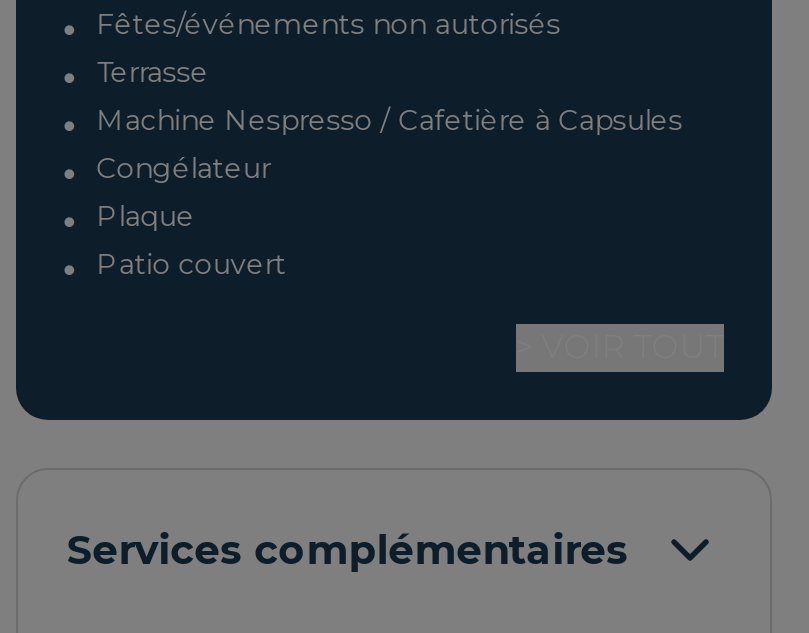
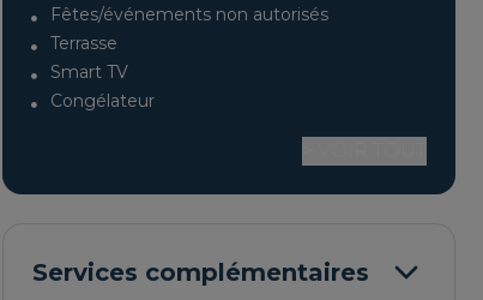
[96,103,682,139] Machine Nespresso / Cafetière à Capsules -> [51,62,128,83] Smart TV
[96,199,286,283] Plaque | Patio couvert -> none

